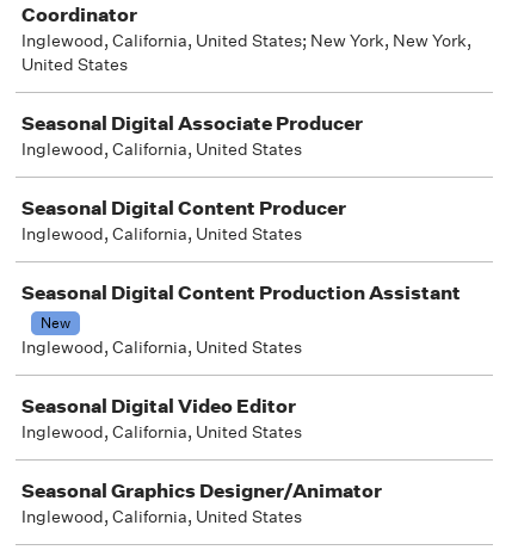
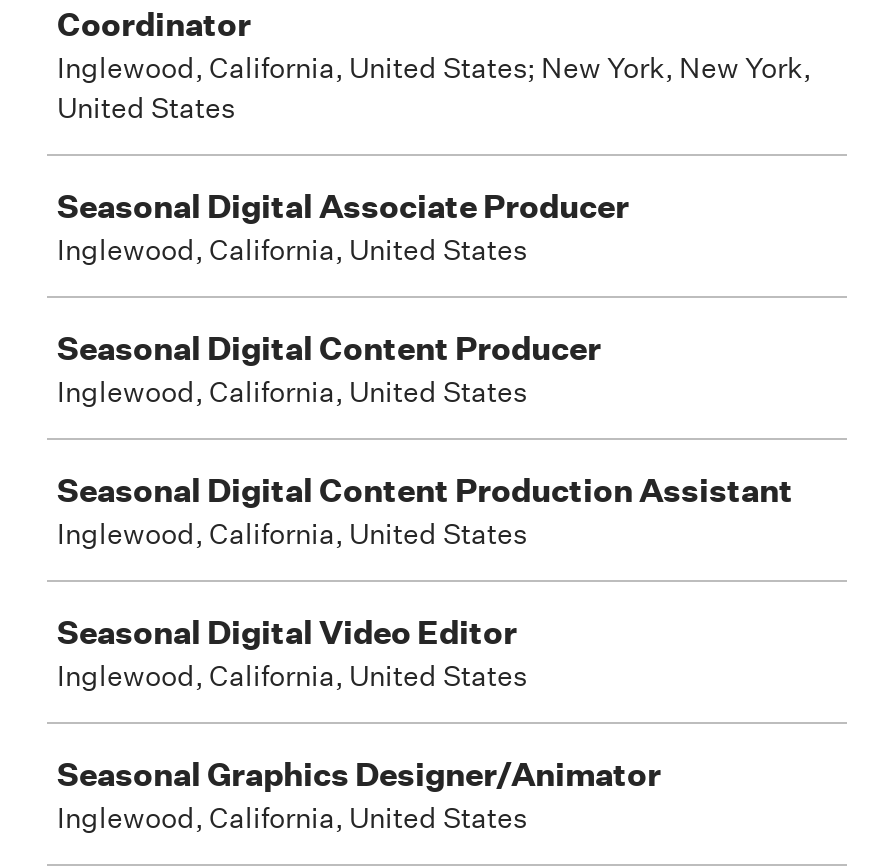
[41,313,70,333] New -> none

